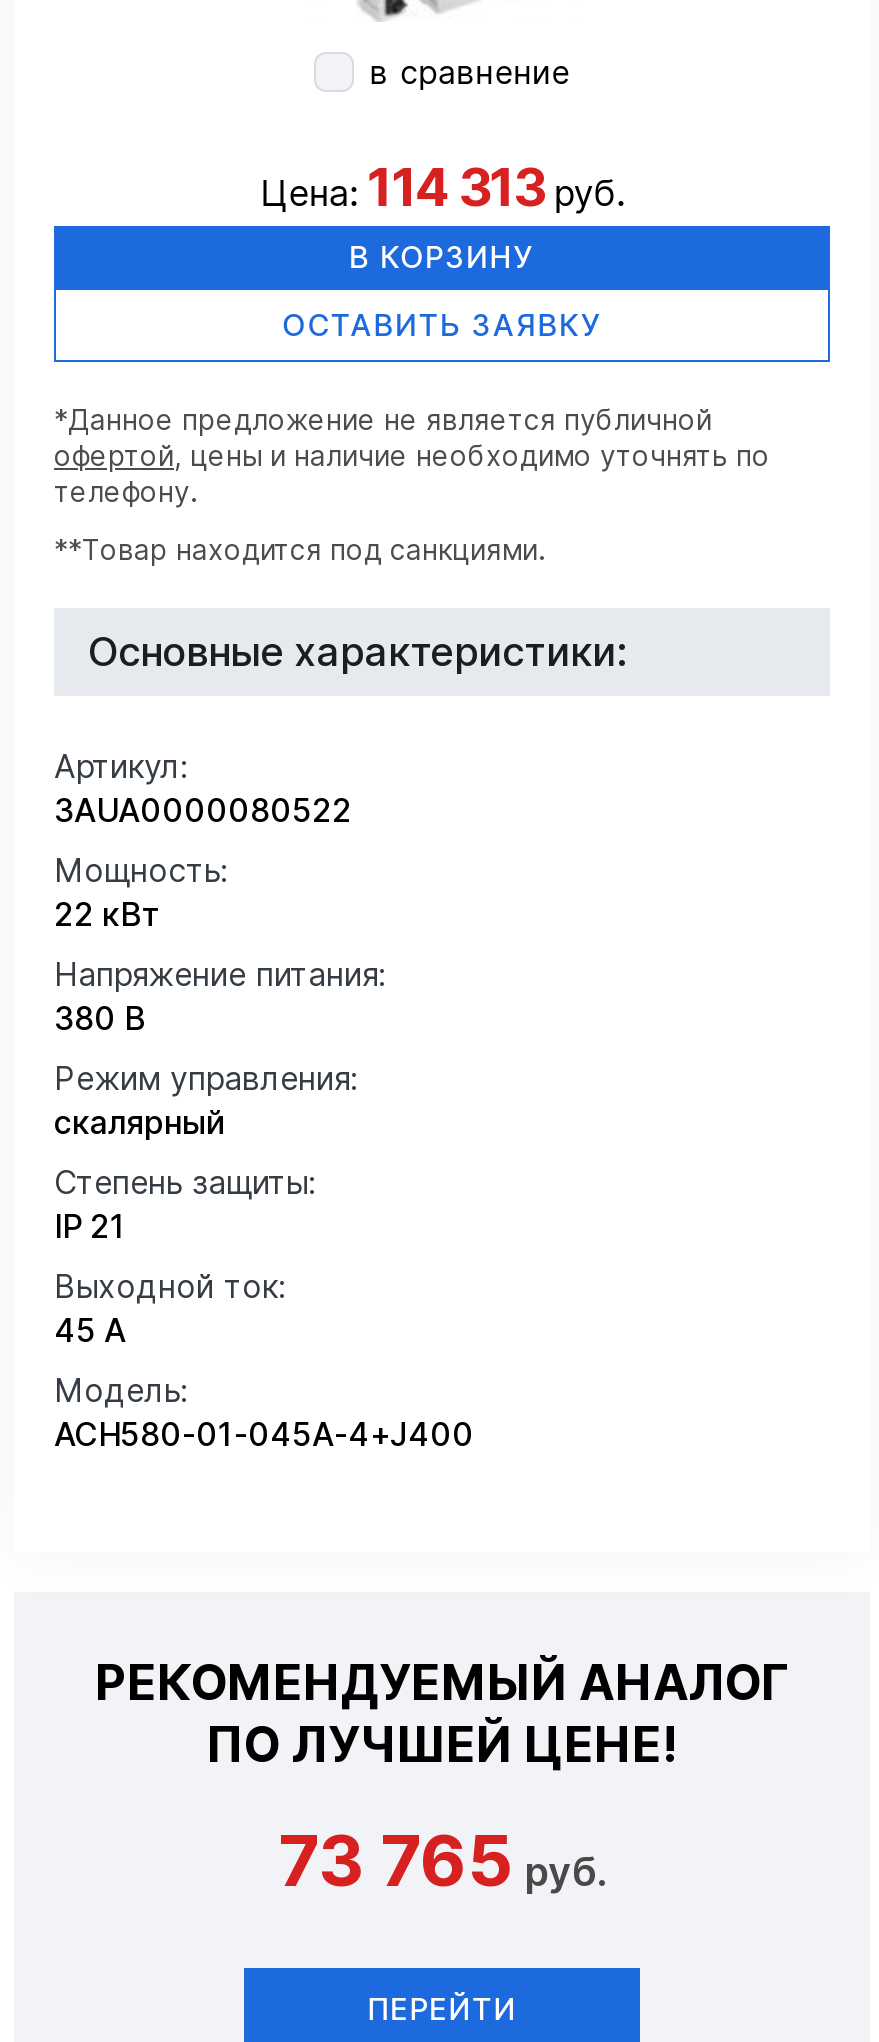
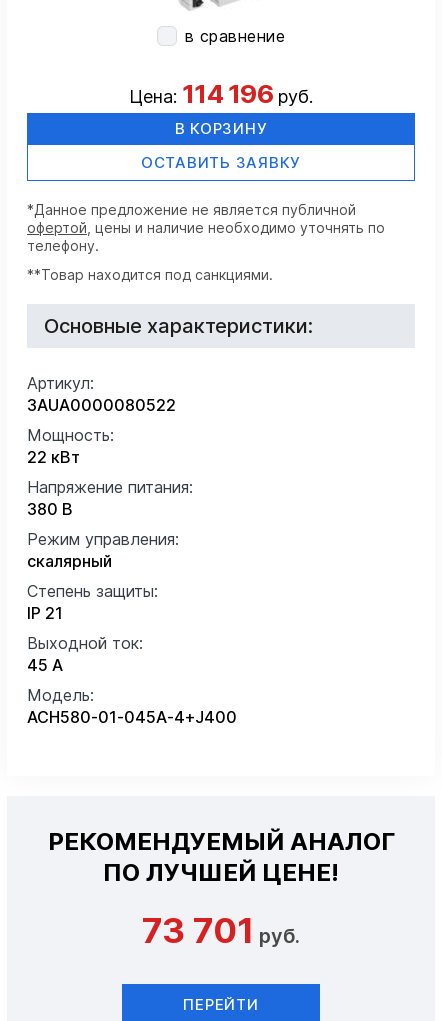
[260,156,624,218] Цена: 114 313 руб. -> [129,78,313,109] Цена: 114 196 руб.
[278,1817,606,1901] 73 765 руб. -> [142,908,300,950] 73 701 руб.

